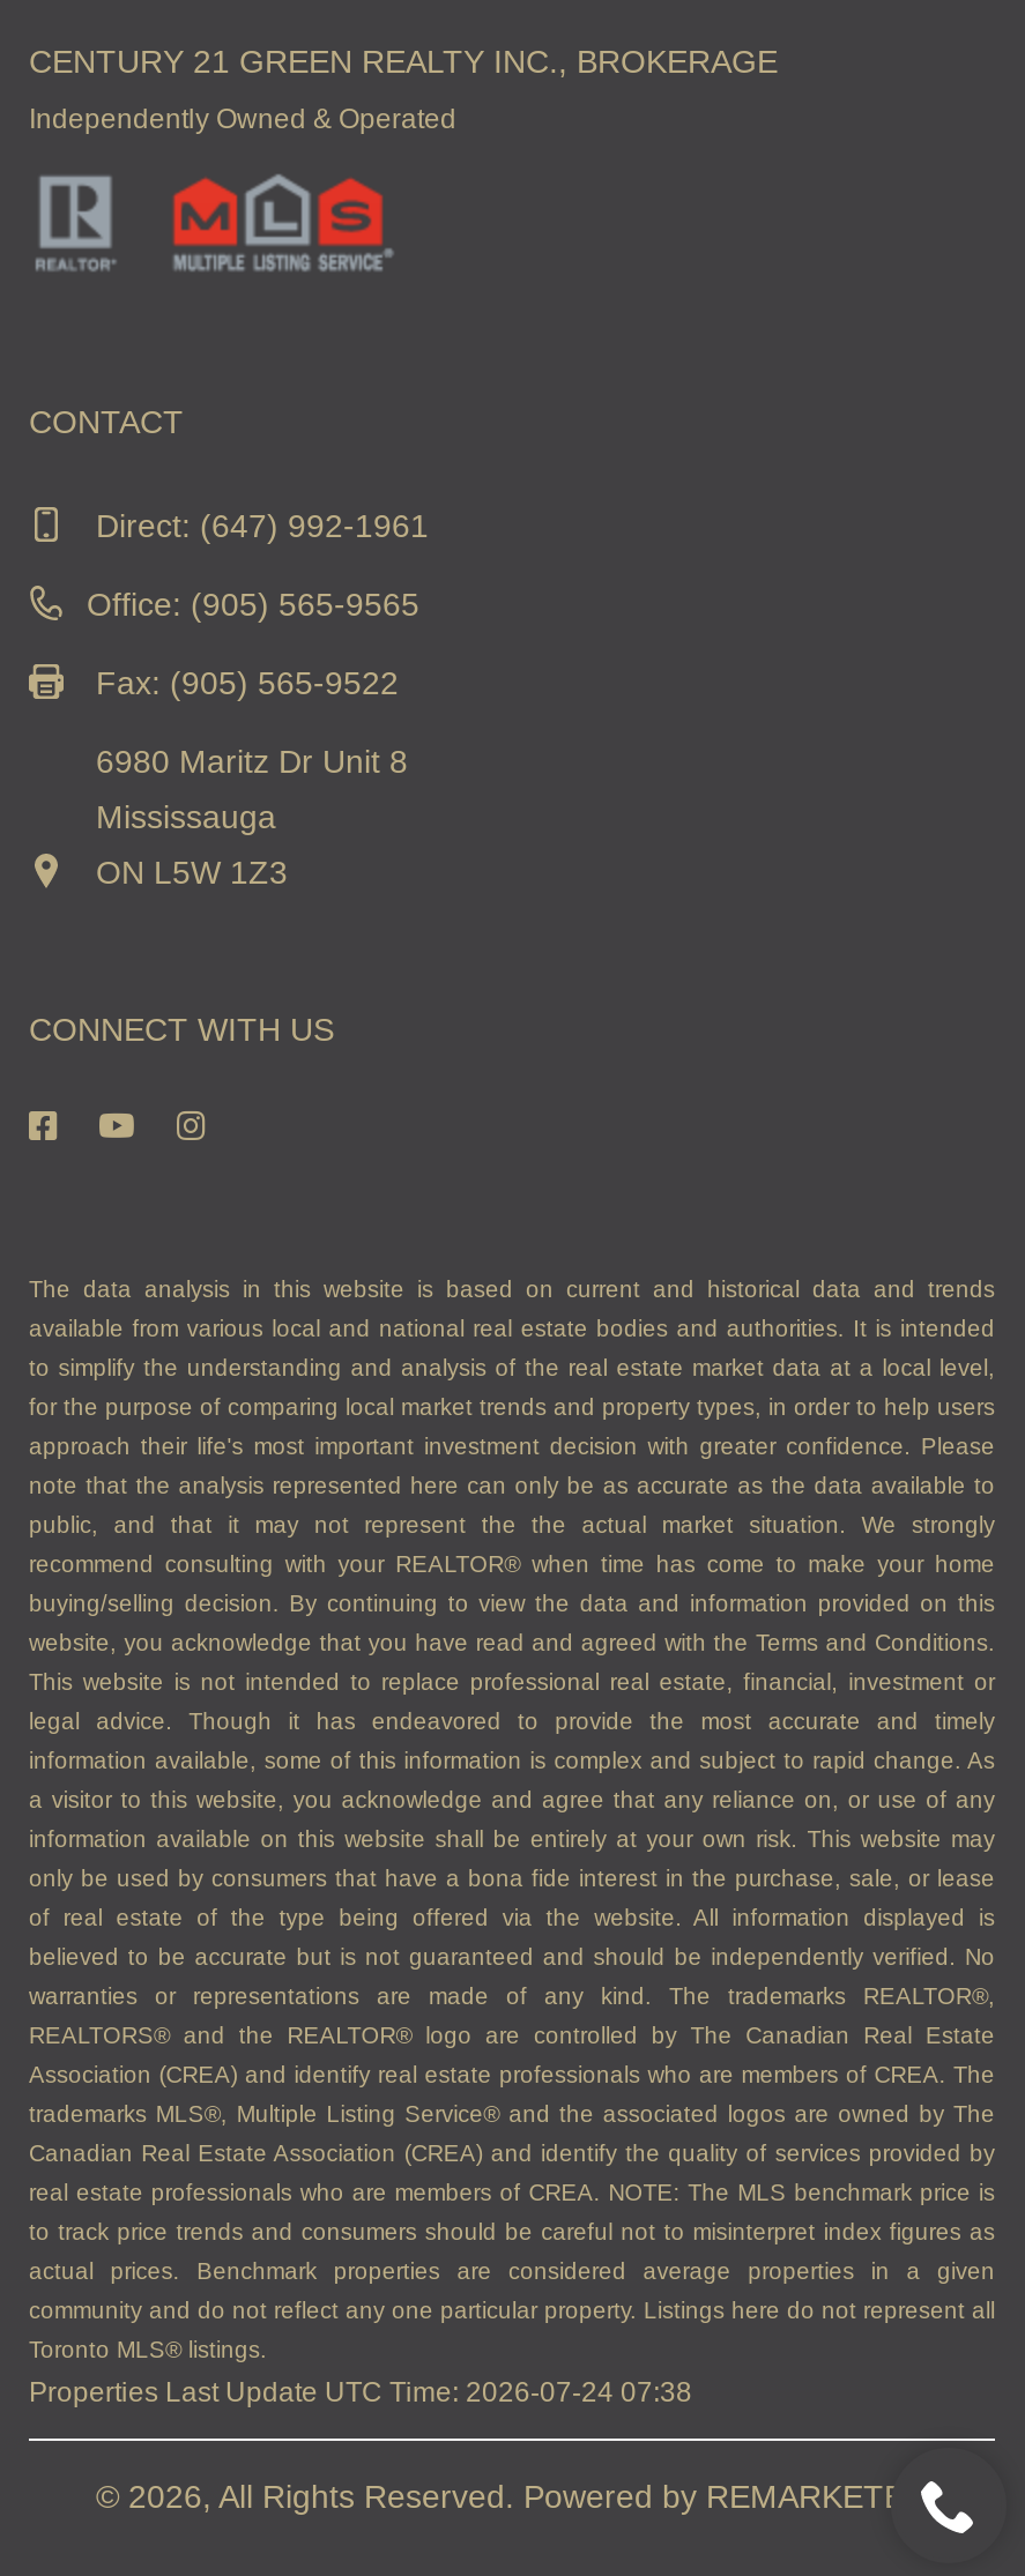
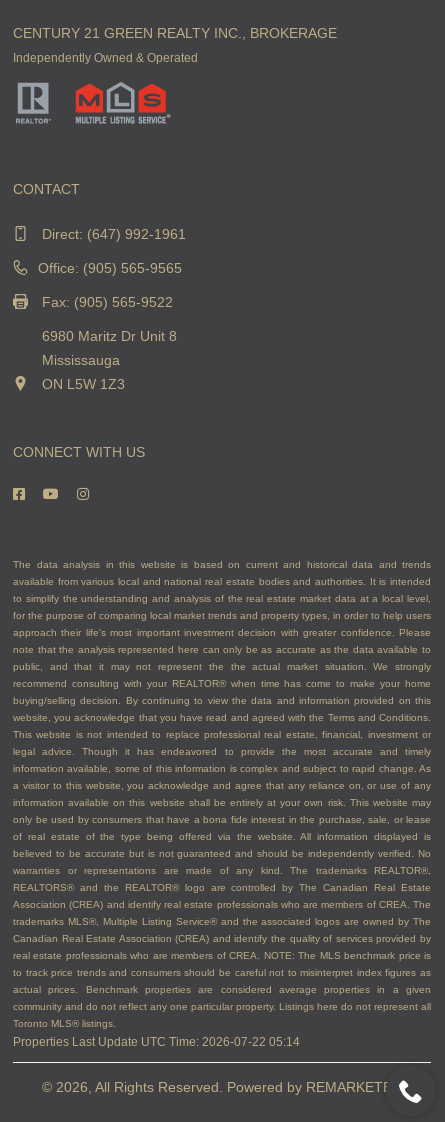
[29,2376,692,2409] Properties Last Update UTC Time: 2026-07-24 07:38 -> [13,1035,300,1049] Properties Last Update UTC Time: 2026-07-22 05:14

